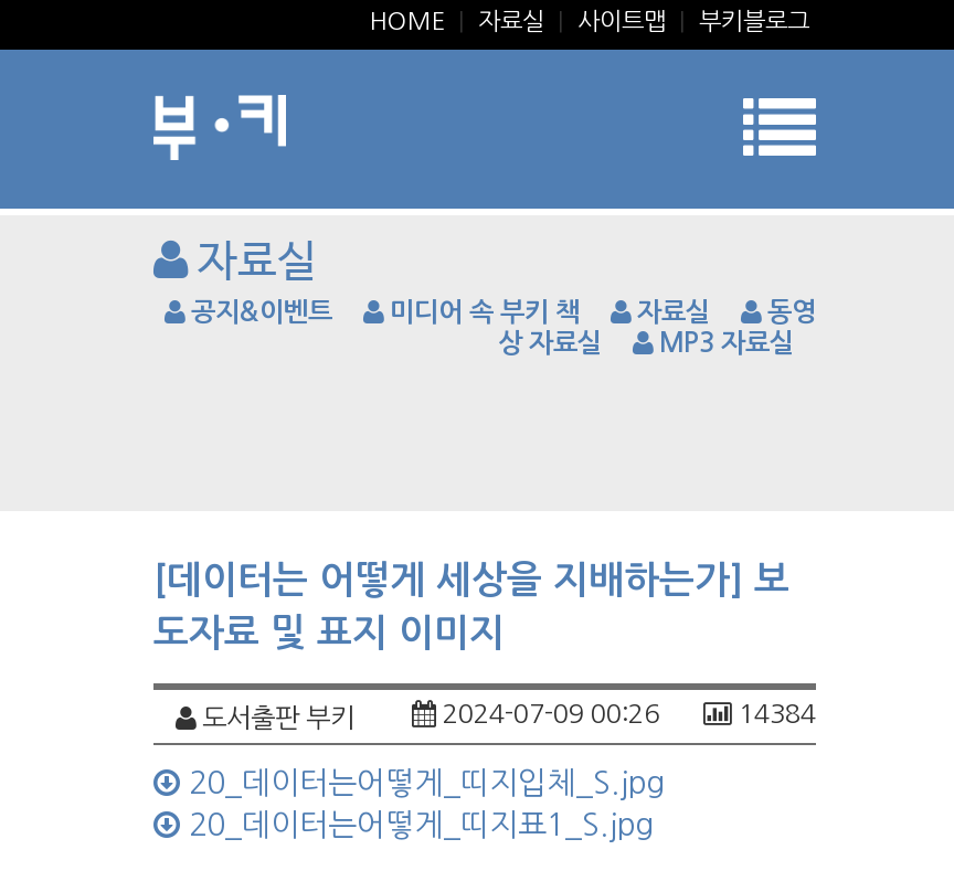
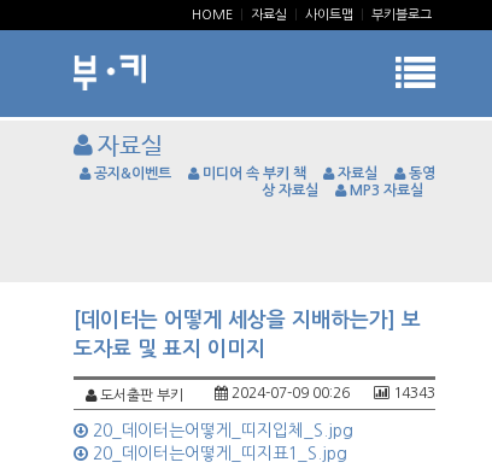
[732,701,816,727] 14384 -> [389,386,435,400] 14343

